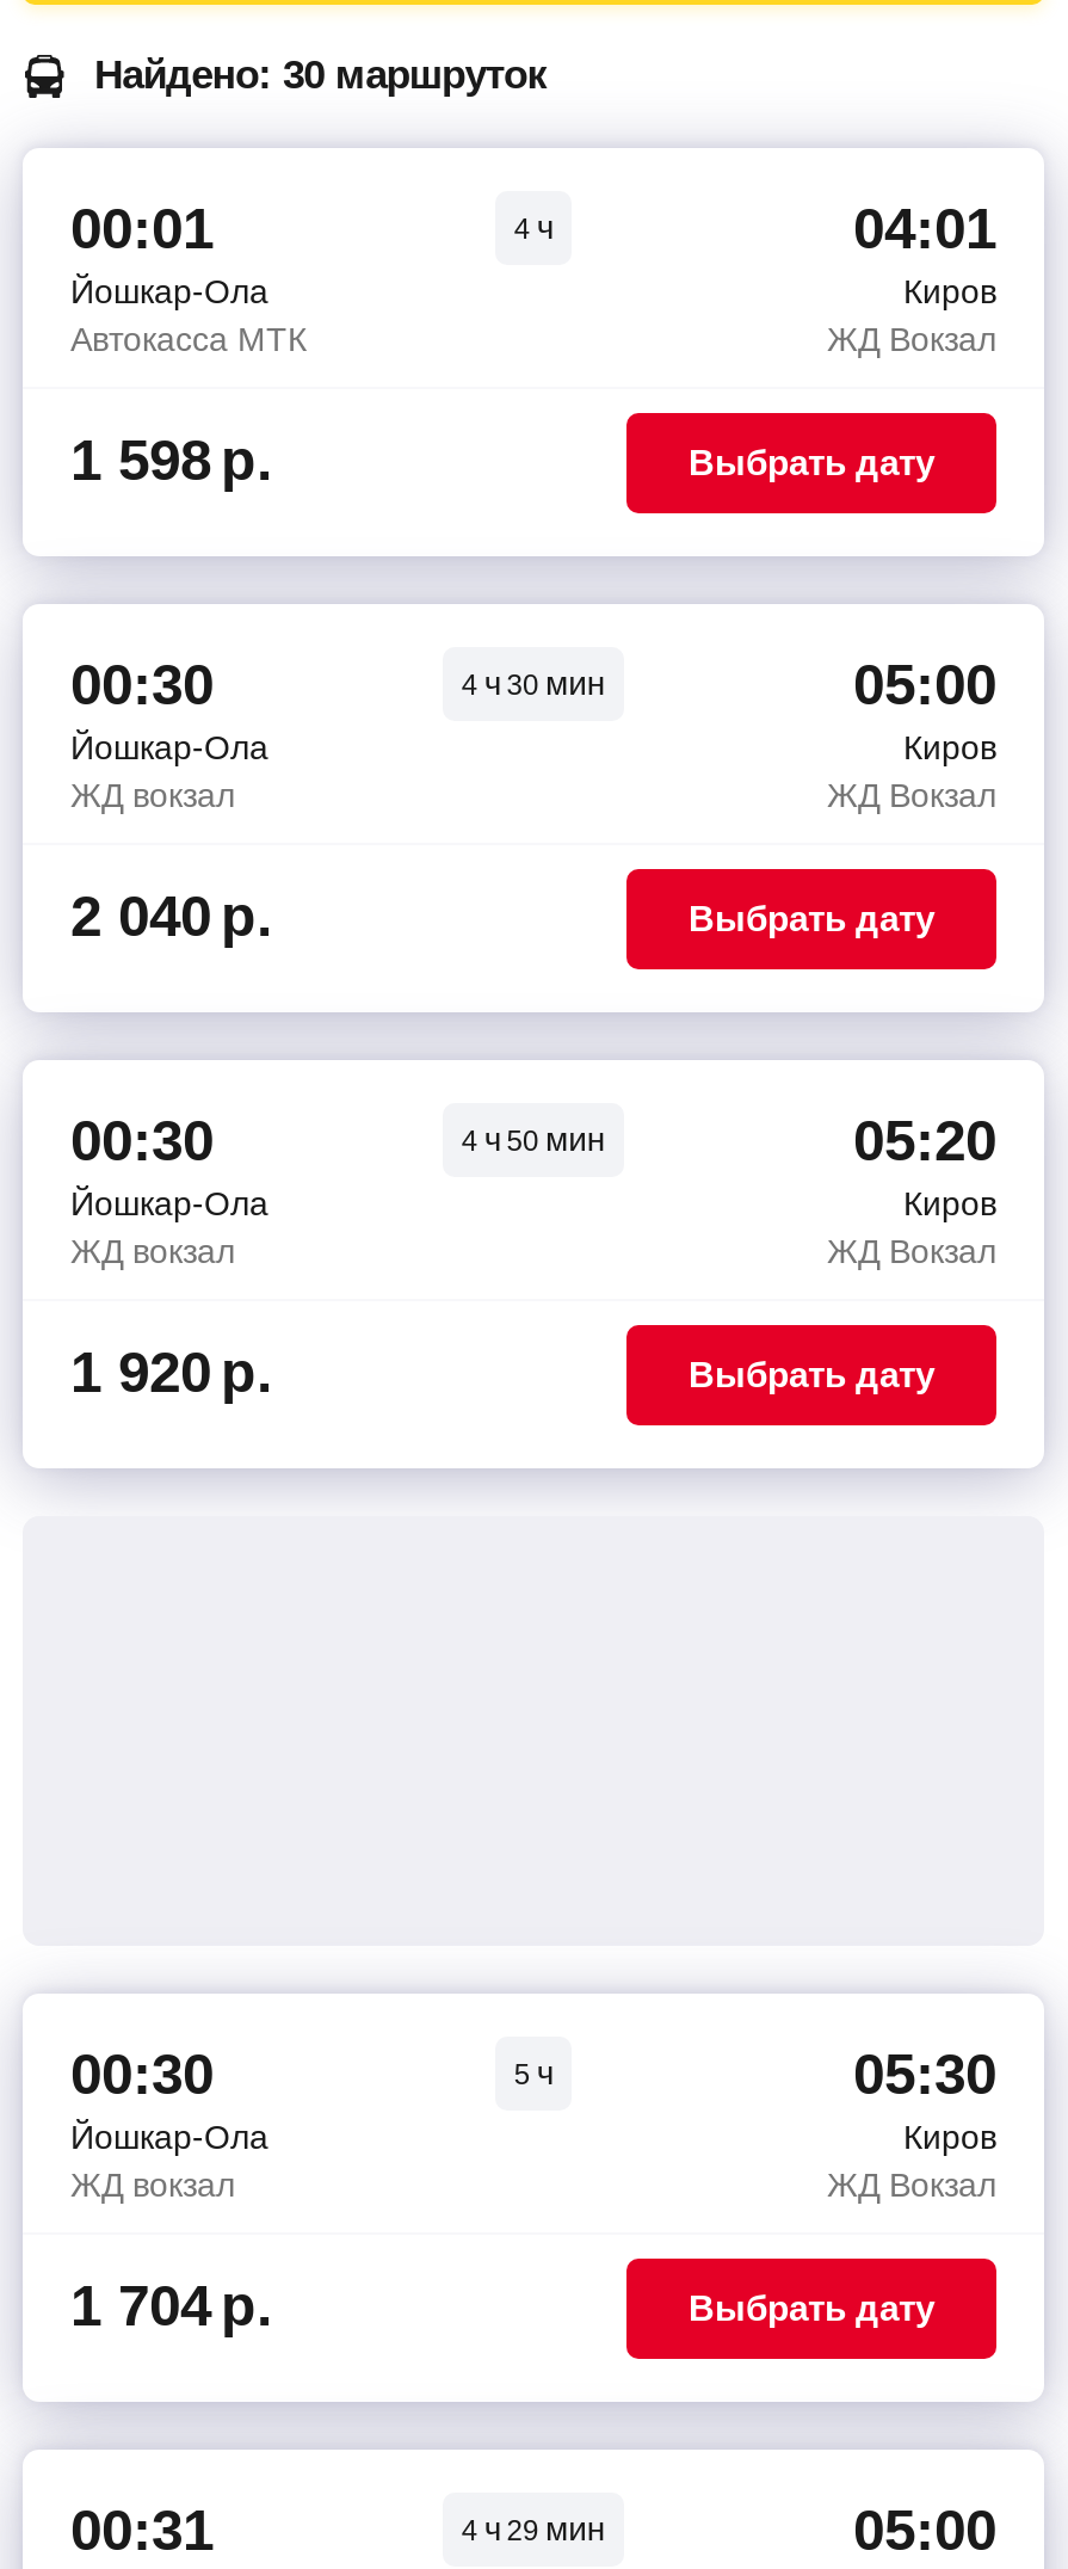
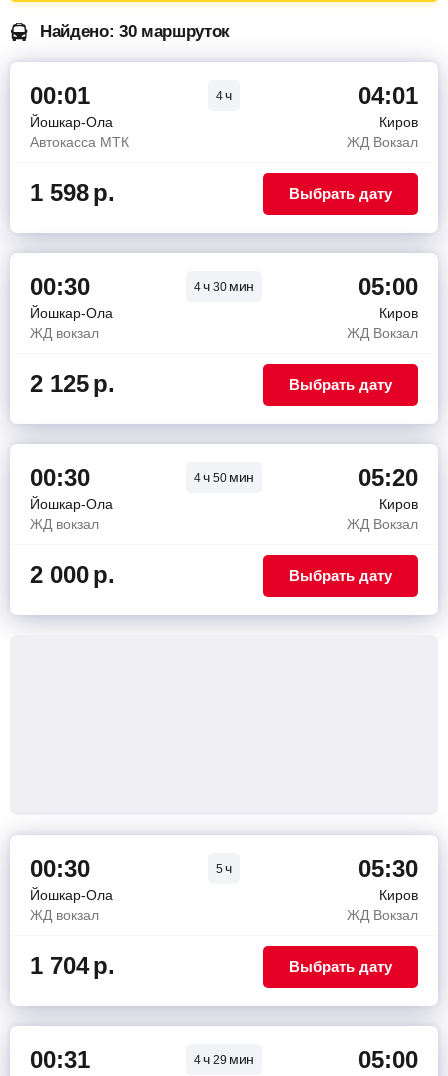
[70,882,273,947] 2 040 р. -> [30,369,115,396] 2 125 р.
[70,1338,273,1403] 1 920 р. -> [30,560,115,587] 2 000 р.

